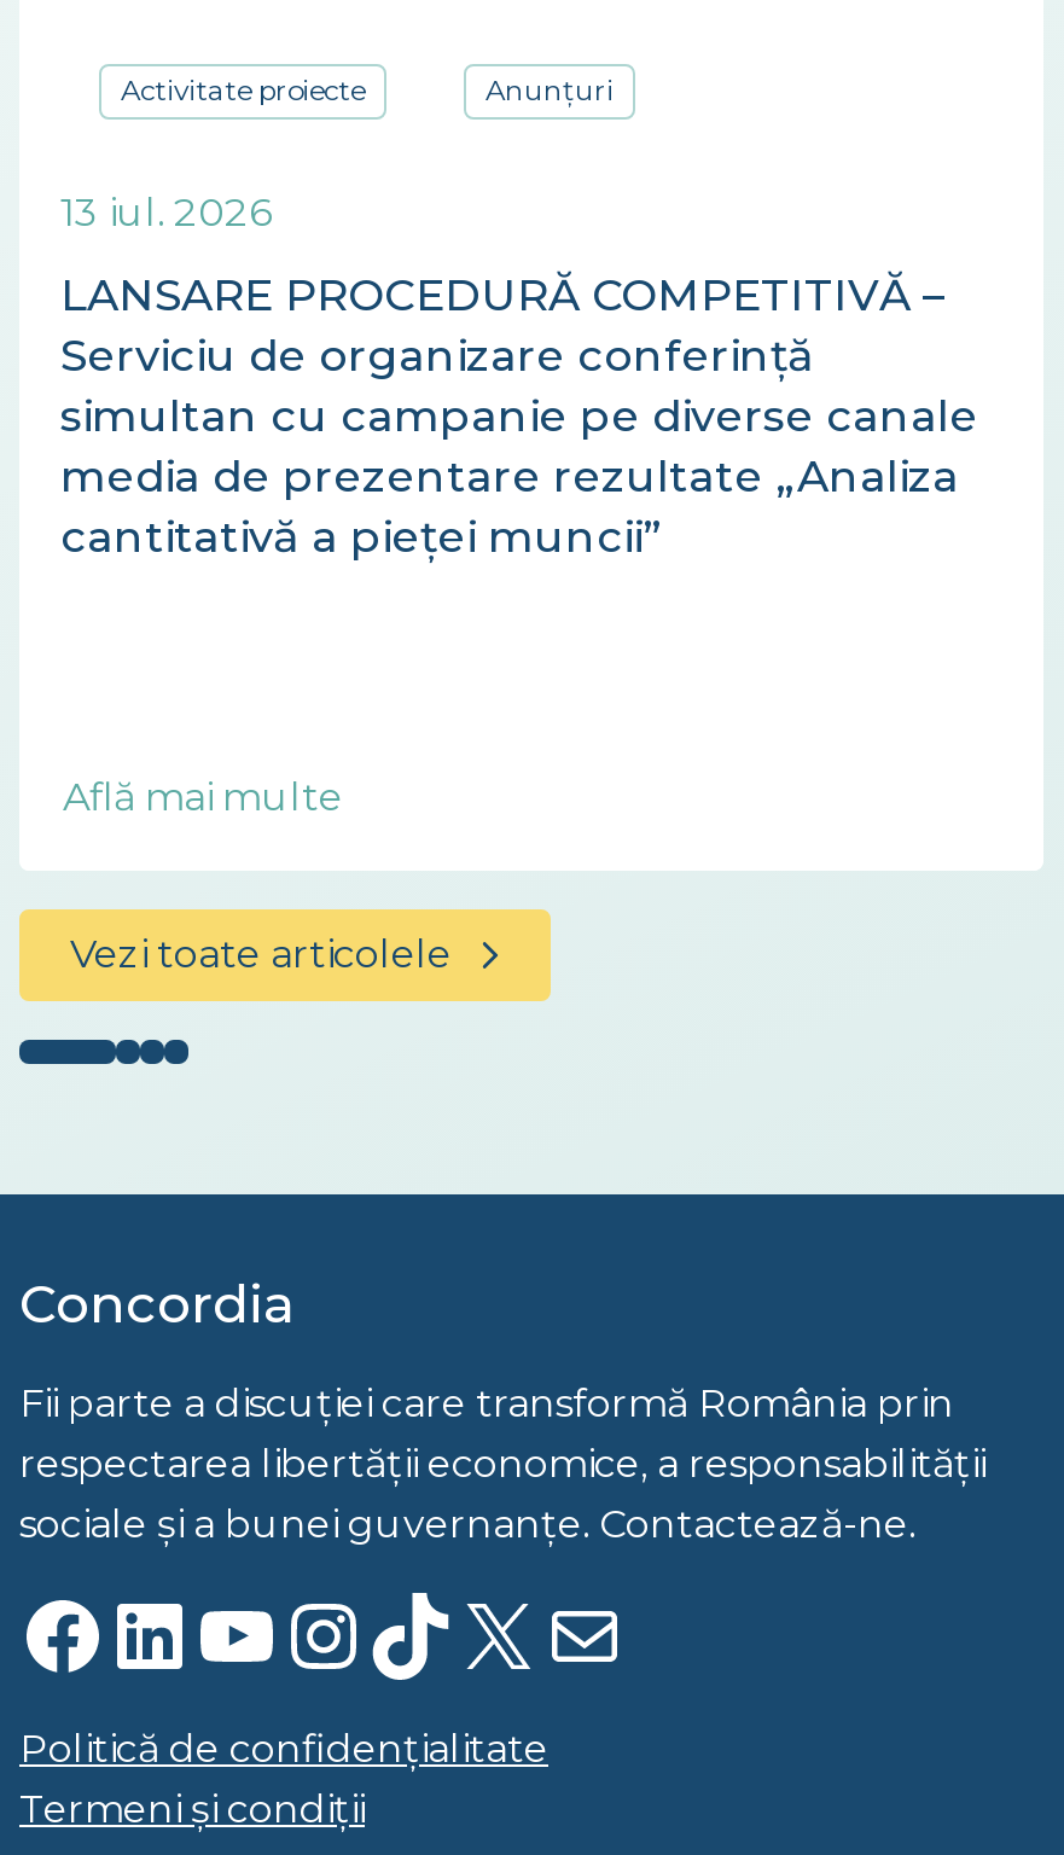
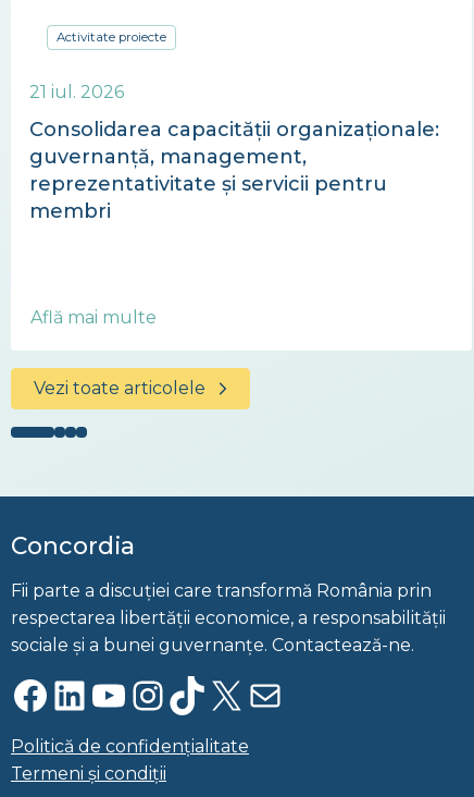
[60,74,978,564] Anunțuri | 13 iul. 2026 | LANSARE PROCEDURĂ COMPETITIVĂ – | Serviciu de organizare conferință | simultan cu campanie pe diverse canale | media de prezentare rezultate „Analiza | cantitativă a pieței muncii” -> [29,82,439,223] 21 iul. 2026 | Consolidarea capacității organizaționale: | guvernanță, management, | reprezentativitate și servicii pentru | membri

